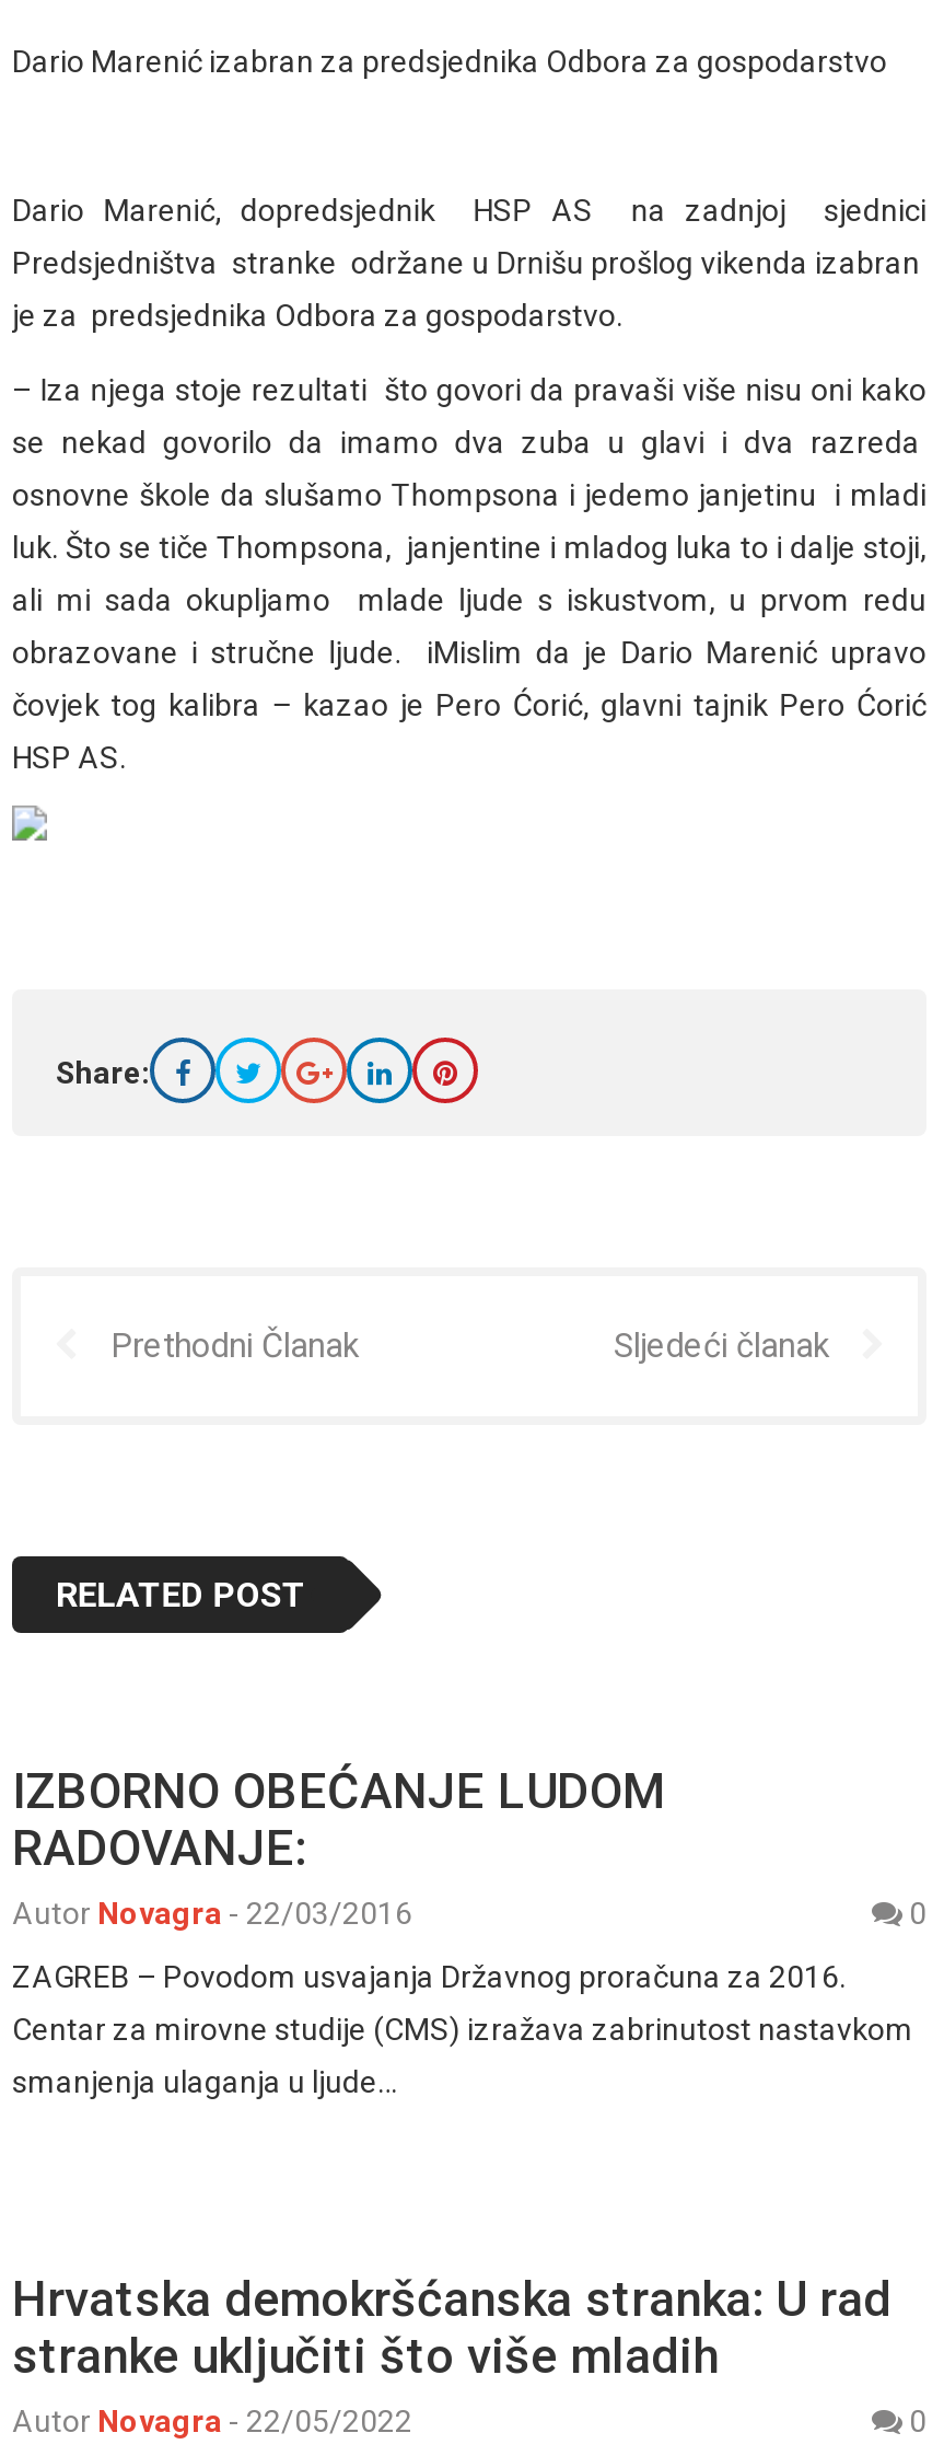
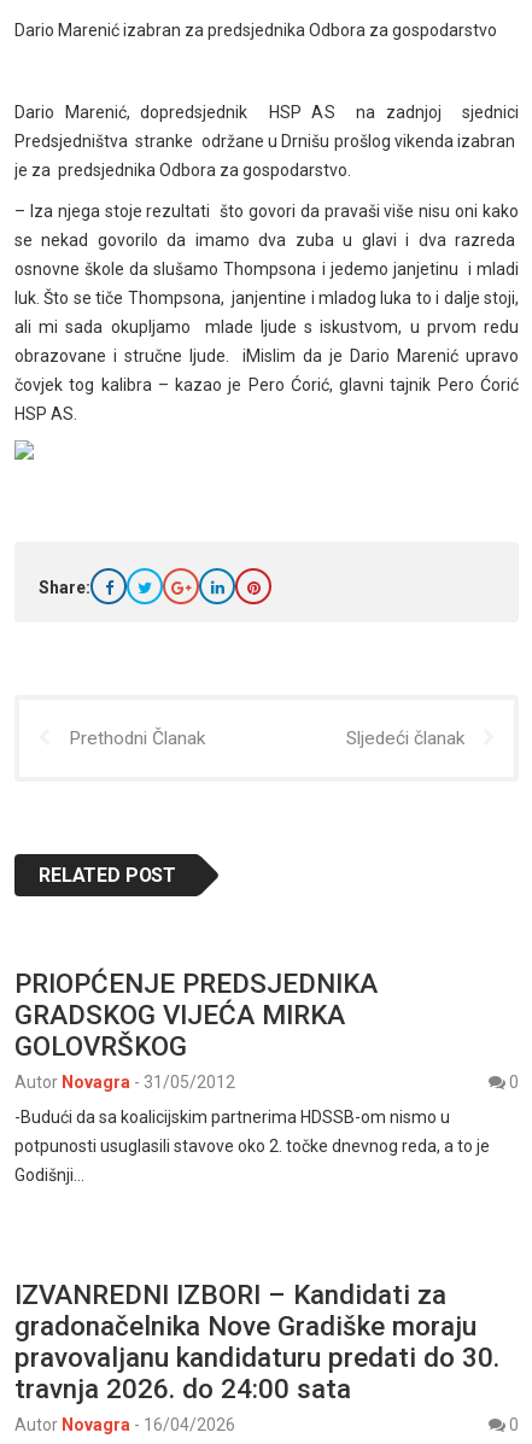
[12,1763,666,1931] IZBORNO OBEĆANJE LUDOM | RADOVANJE: | Autor Novagra - 22/03/2016 -> [14,968,378,1092] PRIOPĆENJE PREDSJEDNIKA | GRADSKOG VIJEĆA MIRKA | GOLOVRŠKOG | Autor Novagra - 31/05/2012
[12,1960,846,1995] ZAGREB – Povodom usvajanja Državnog proračuna za 2016. -> [14,1108,450,1127] -Budući da sa koalicijskim partnerima HDSSB-om nismo u
[12,2012,913,2047] Centar za mirovne studije (CMS) izražava zabrinutost nastavkom -> [14,1137,490,1156] potpunosti usuglasili stavove oko 2. točke dnevnog reda, a to je
[12,2065,397,2100] smanjenja ulaganja u ljude… -> [14,1166,84,1185] Godišnji…
[12,2271,891,2439] Hrvatska demokršćanska stranka: U rad | stranke uključiti što više mladih | Autor Novagra - 22/05/2022 -> [14,1279,499,1435] IZVANREDNI IZBORI – Kandidati za | gradonačelnika Nove Gradiške moraju | pravovaljanu kandidaturu predati do 30. | travnja 2026. do 24:00 sata | Autor Novagra - 16/04/2026

